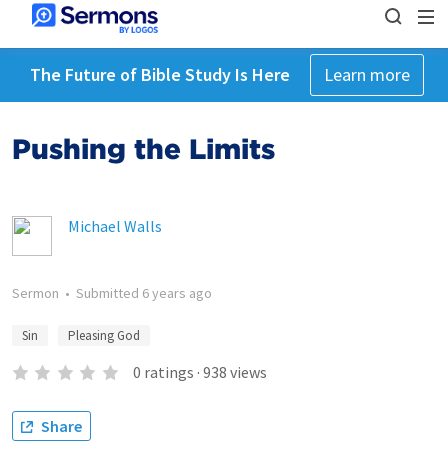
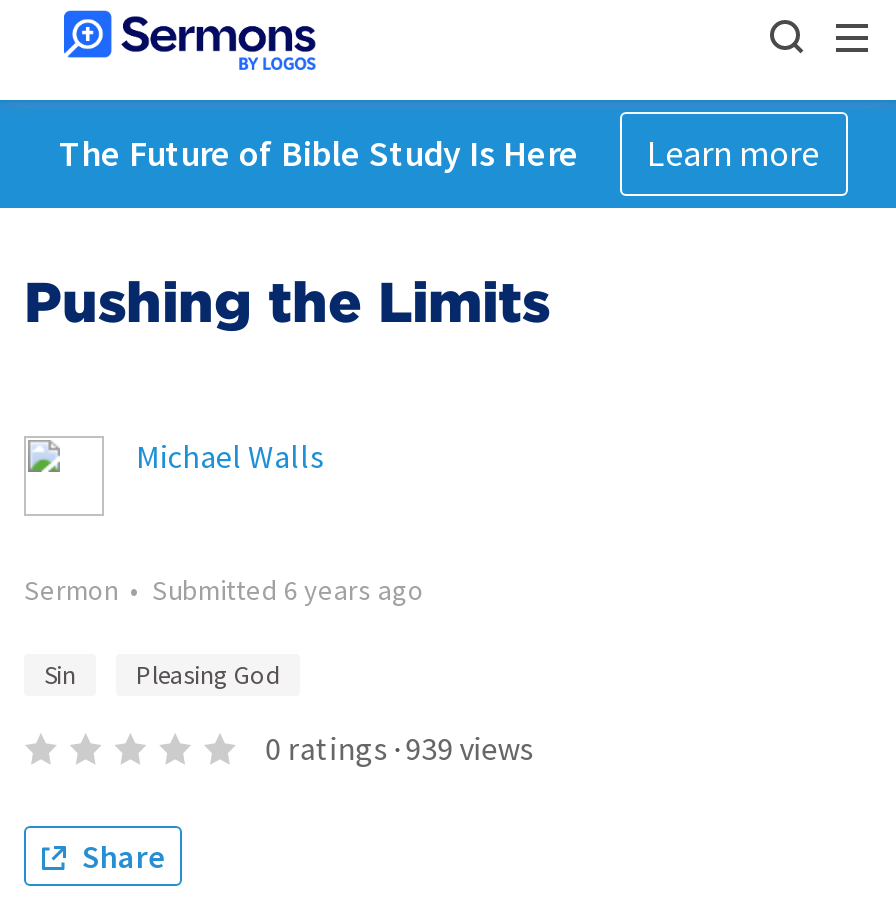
[133,362,267,382] 0 ratings · 938 views -> [265,728,533,768] 0 ratings · 939 views

